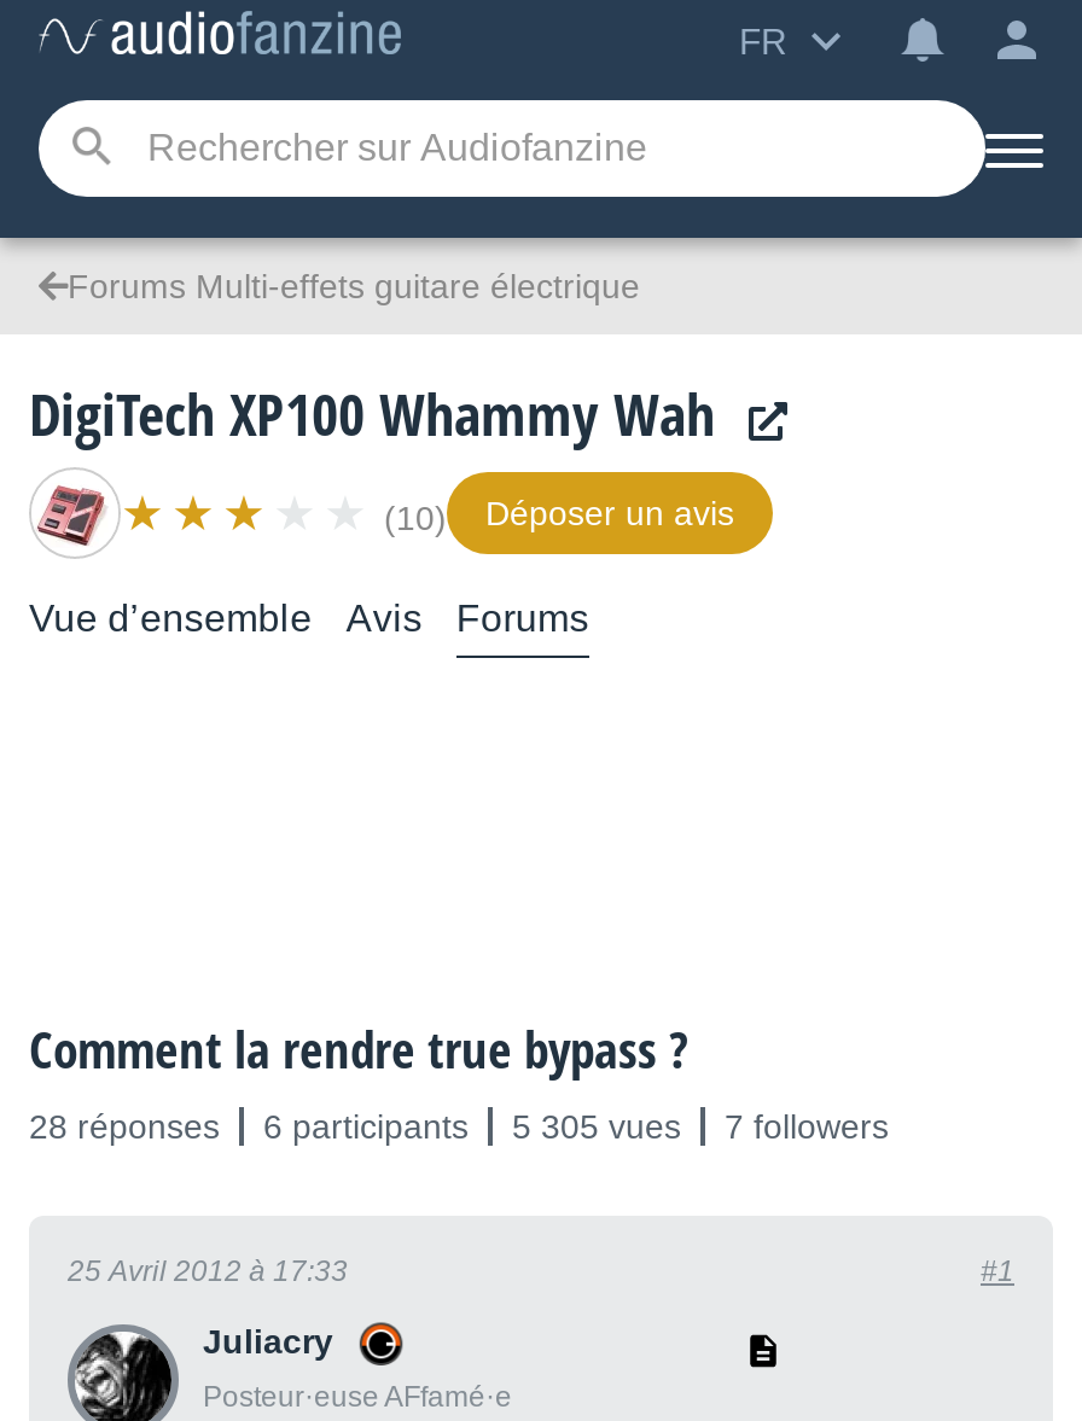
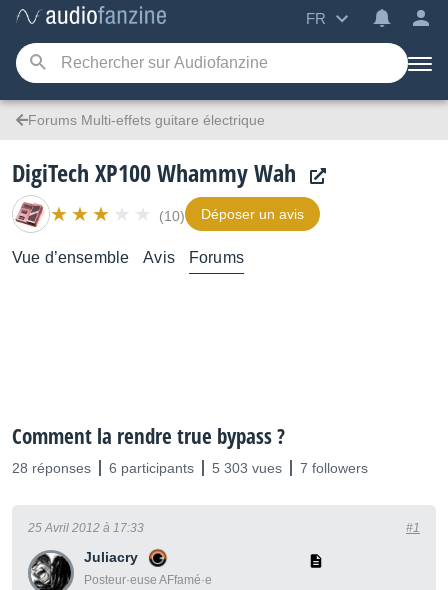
[29,1107,889,1146] 28 réponses 6 participants 5 305 vues 7 followers -> [12,460,368,476] 28 réponses 6 participants 5 303 vues 7 followers

